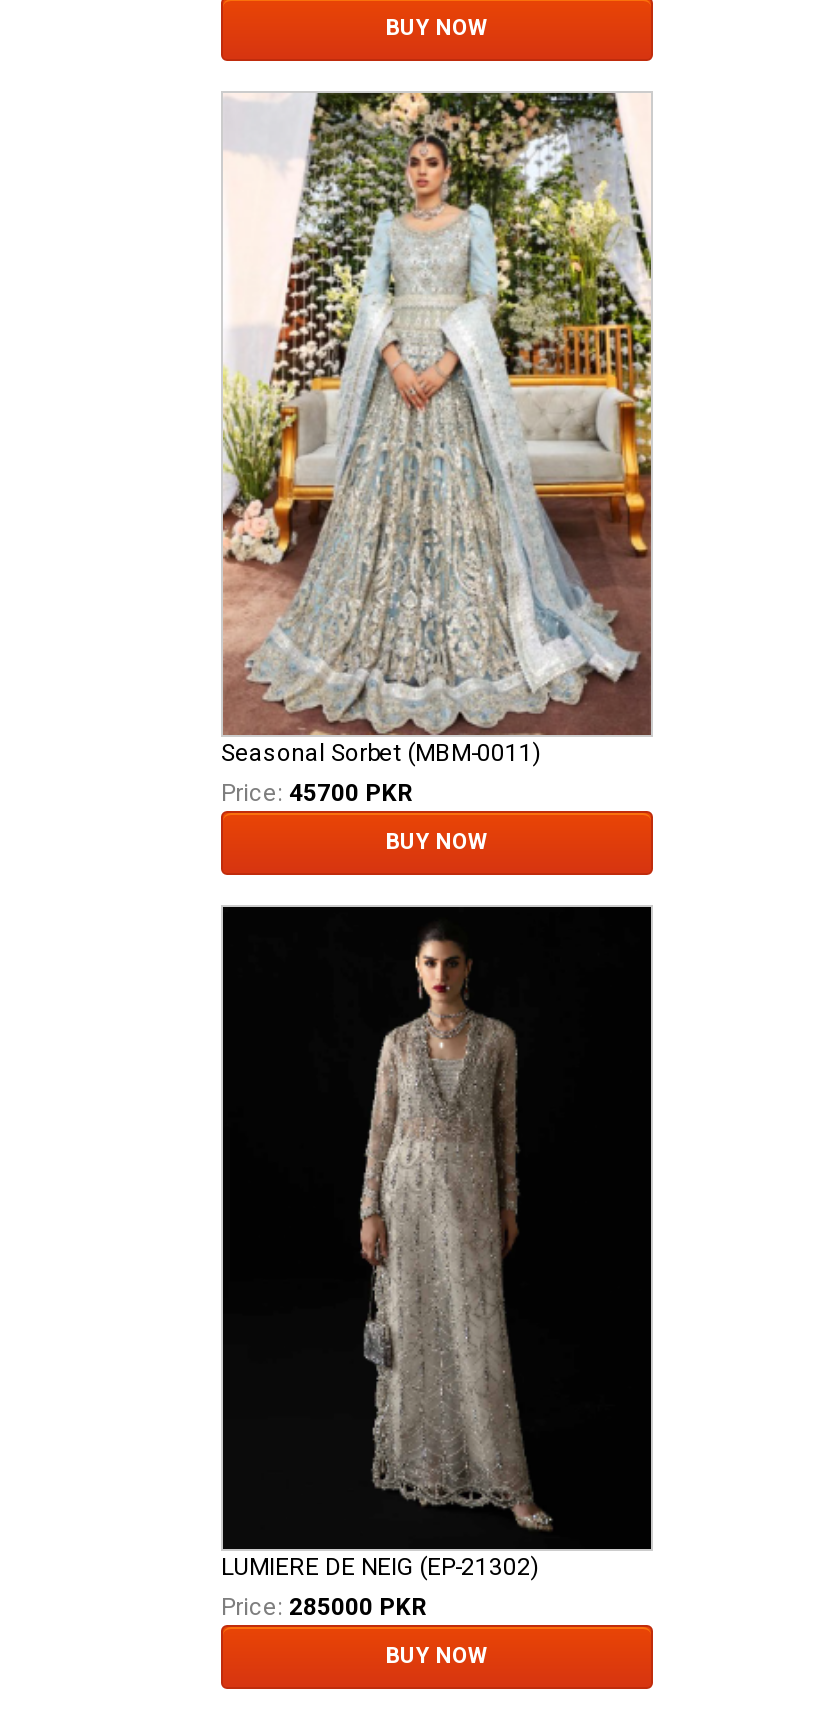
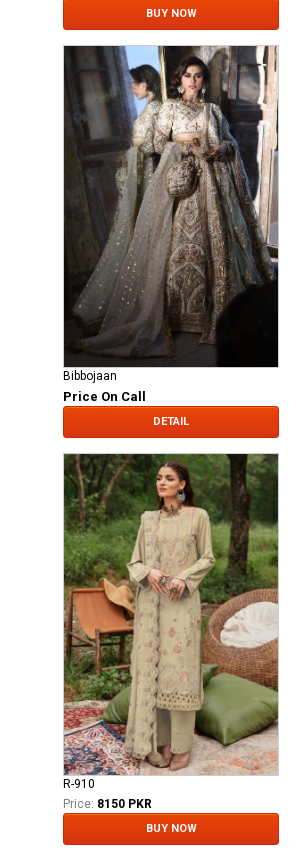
[221,90,653,806] [image] | Seasonal Sorbet (MBM-0011) | Price: 45700 PKR -> [63,45,279,404] [image] | Bibbojaan | Price On Call
[386,828,488,854] BUY NOW -> [153,415,189,428] DETAIL
[221,904,653,1620] [image] | LUMIERE DE NEIG (EP-21302) | Price: 285000 PKR -> [63,453,279,811] [image] | R-910 | Price: 8150 PKR

